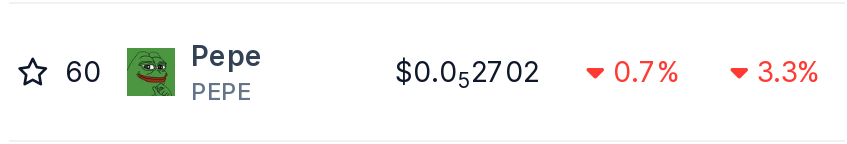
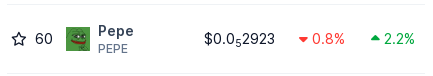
[395,54,539,93] $0.052702 -> [204,30,275,50] $0.052923
[613,54,679,88] 0.7% -> [312,30,345,47] 0.8%
[757,54,819,88] 3.3% -> [384,30,415,47] 2.2%

